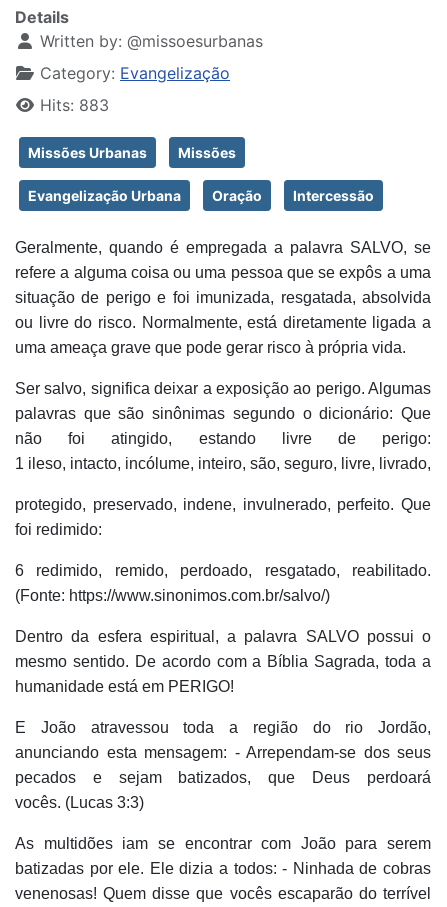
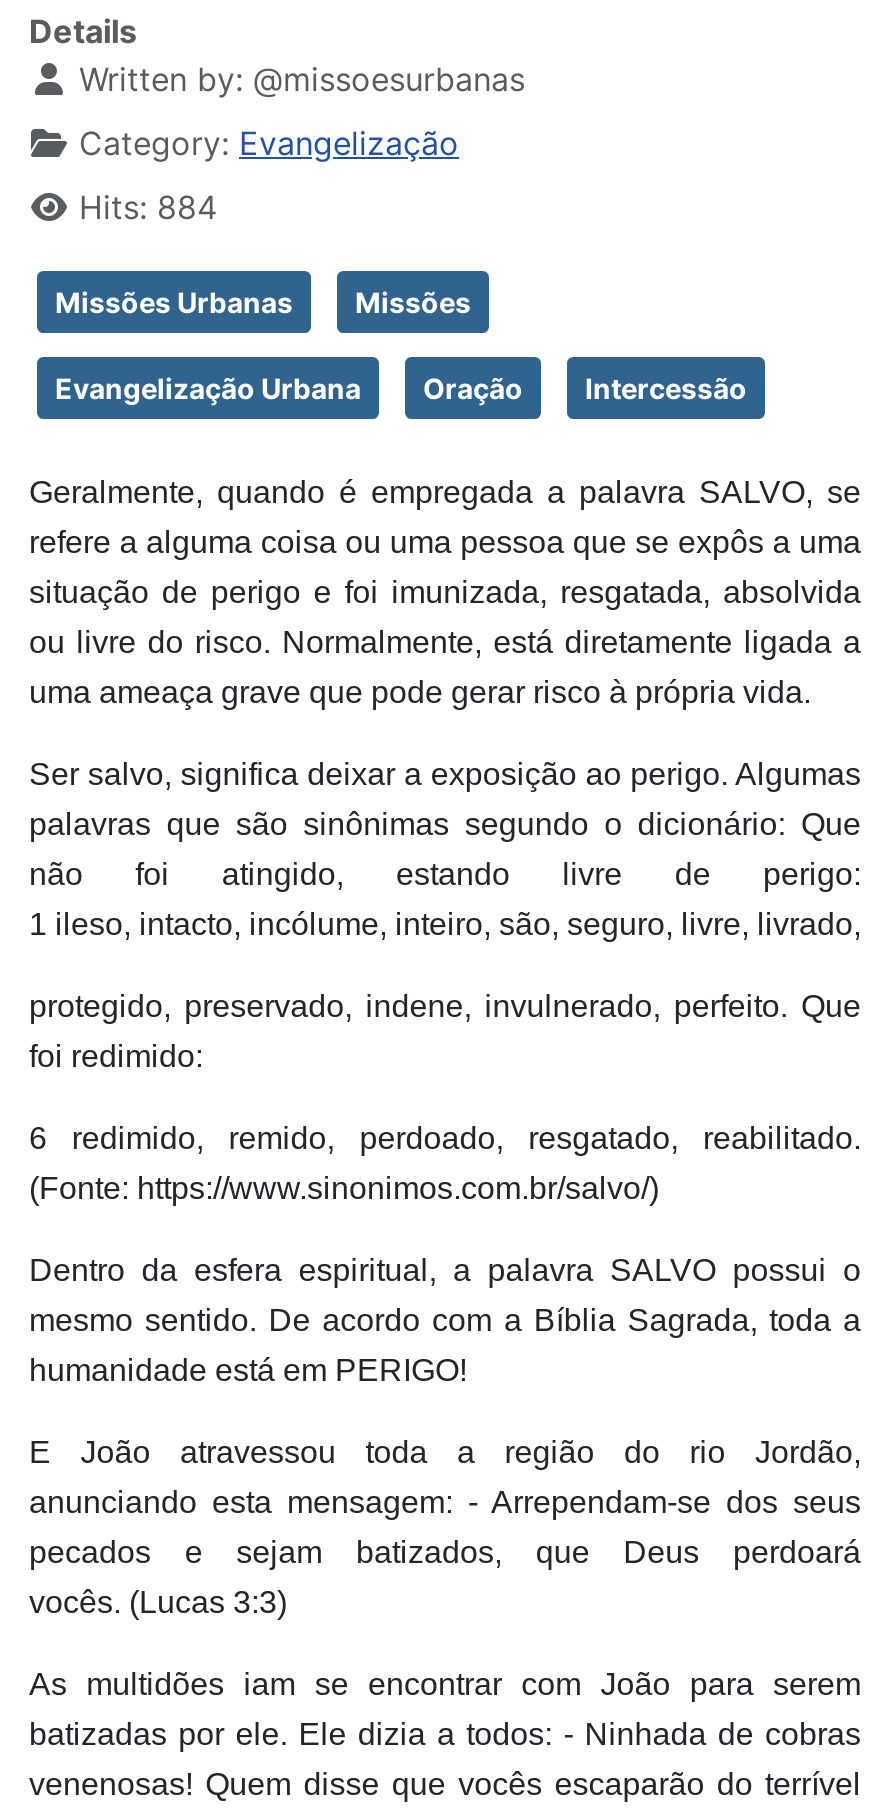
[40,95,109,115] Hits: 883 -> [79,187,217,227] Hits: 884

